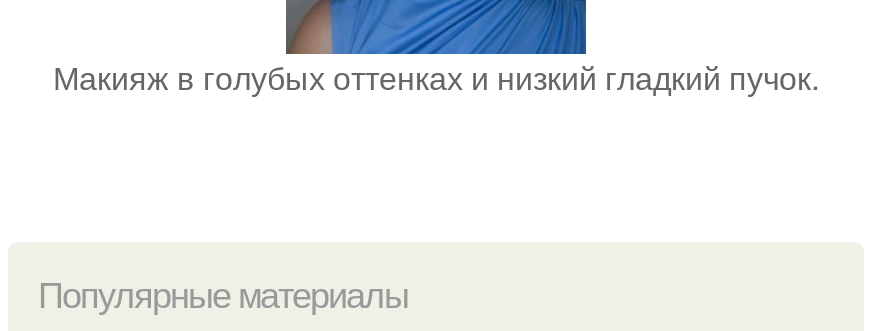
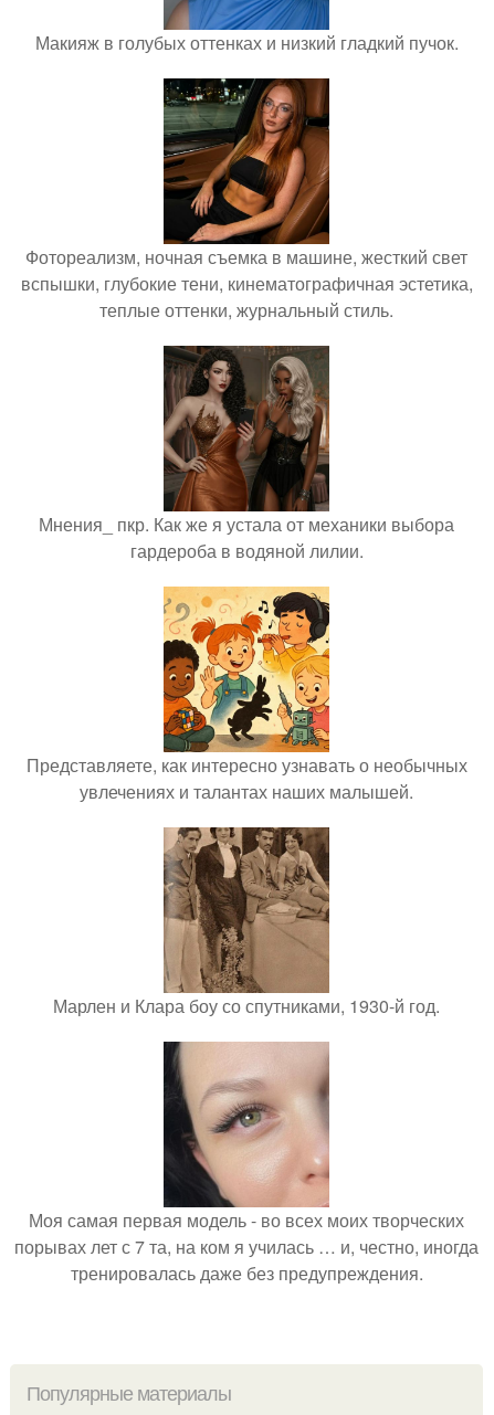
none -> [14,1041,479,1286] [image] | Моя самая первая модель - во всех моих творческих | порывах лет с 7 та, на ком я училась … и, честно, иногда | тренировалась даже без предупреждения.
none -> [20,77,472,323] [image] | Фотореализм, ночная съемка в машине, жесткий свет | вспышки, глубокие тени, кинематографичная эстетика, | теплые оттенки, журнальный стиль.
none -> [26,587,467,804] [image] | Представляете, как интересно узнавать о необычных | увлечениях и талантах наших малышей.
none -> [39,345,454,563] [image] | Мнения_ пкр. Как же я устала от механики выбора | гардероба в водяной лилии.
none -> [53,826,440,1018] [image] | Марлен и Клара боу со спутниками, 1930-й год.

